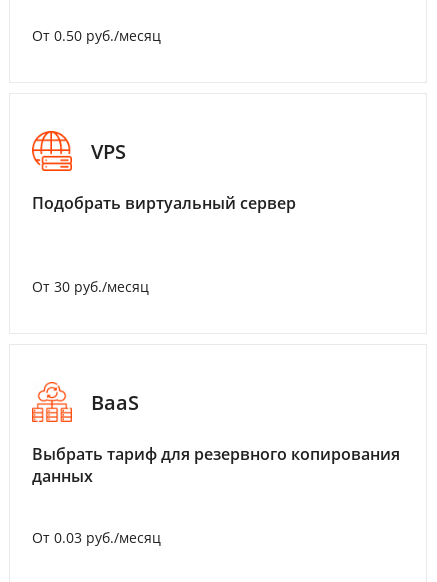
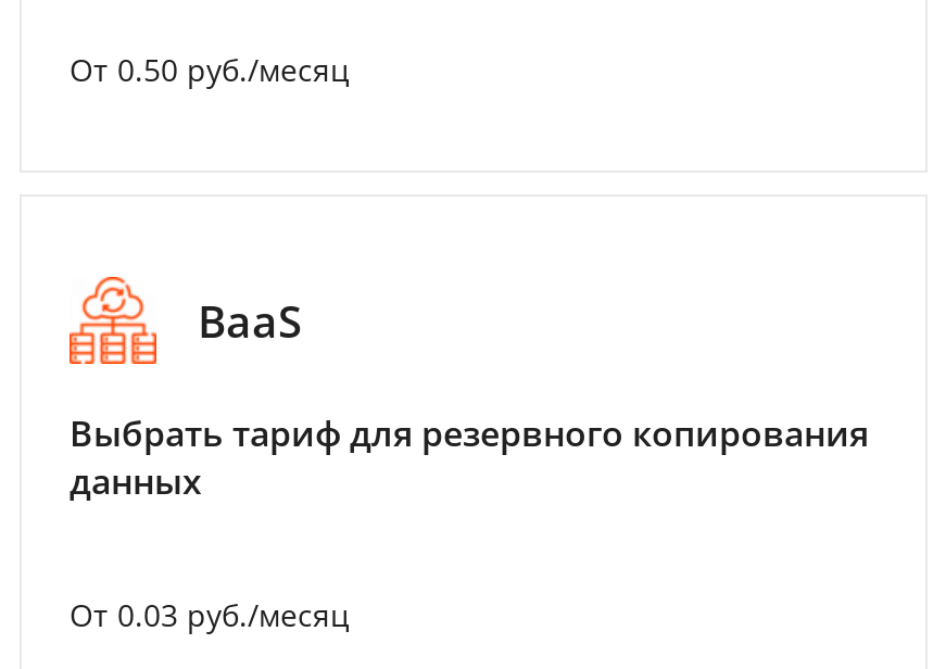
[31,131,296,214] [image] | VPS | Подобрать виртуальный сервер -> none
[32,277,149,296] От 30 руб./месяц -> none

